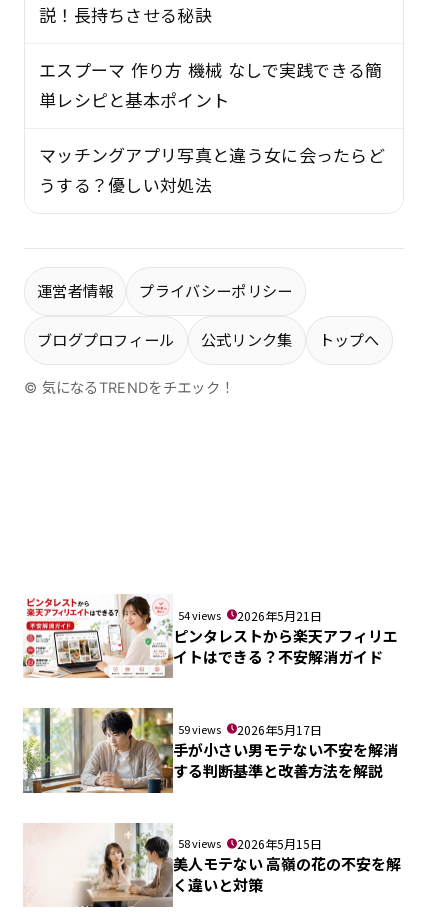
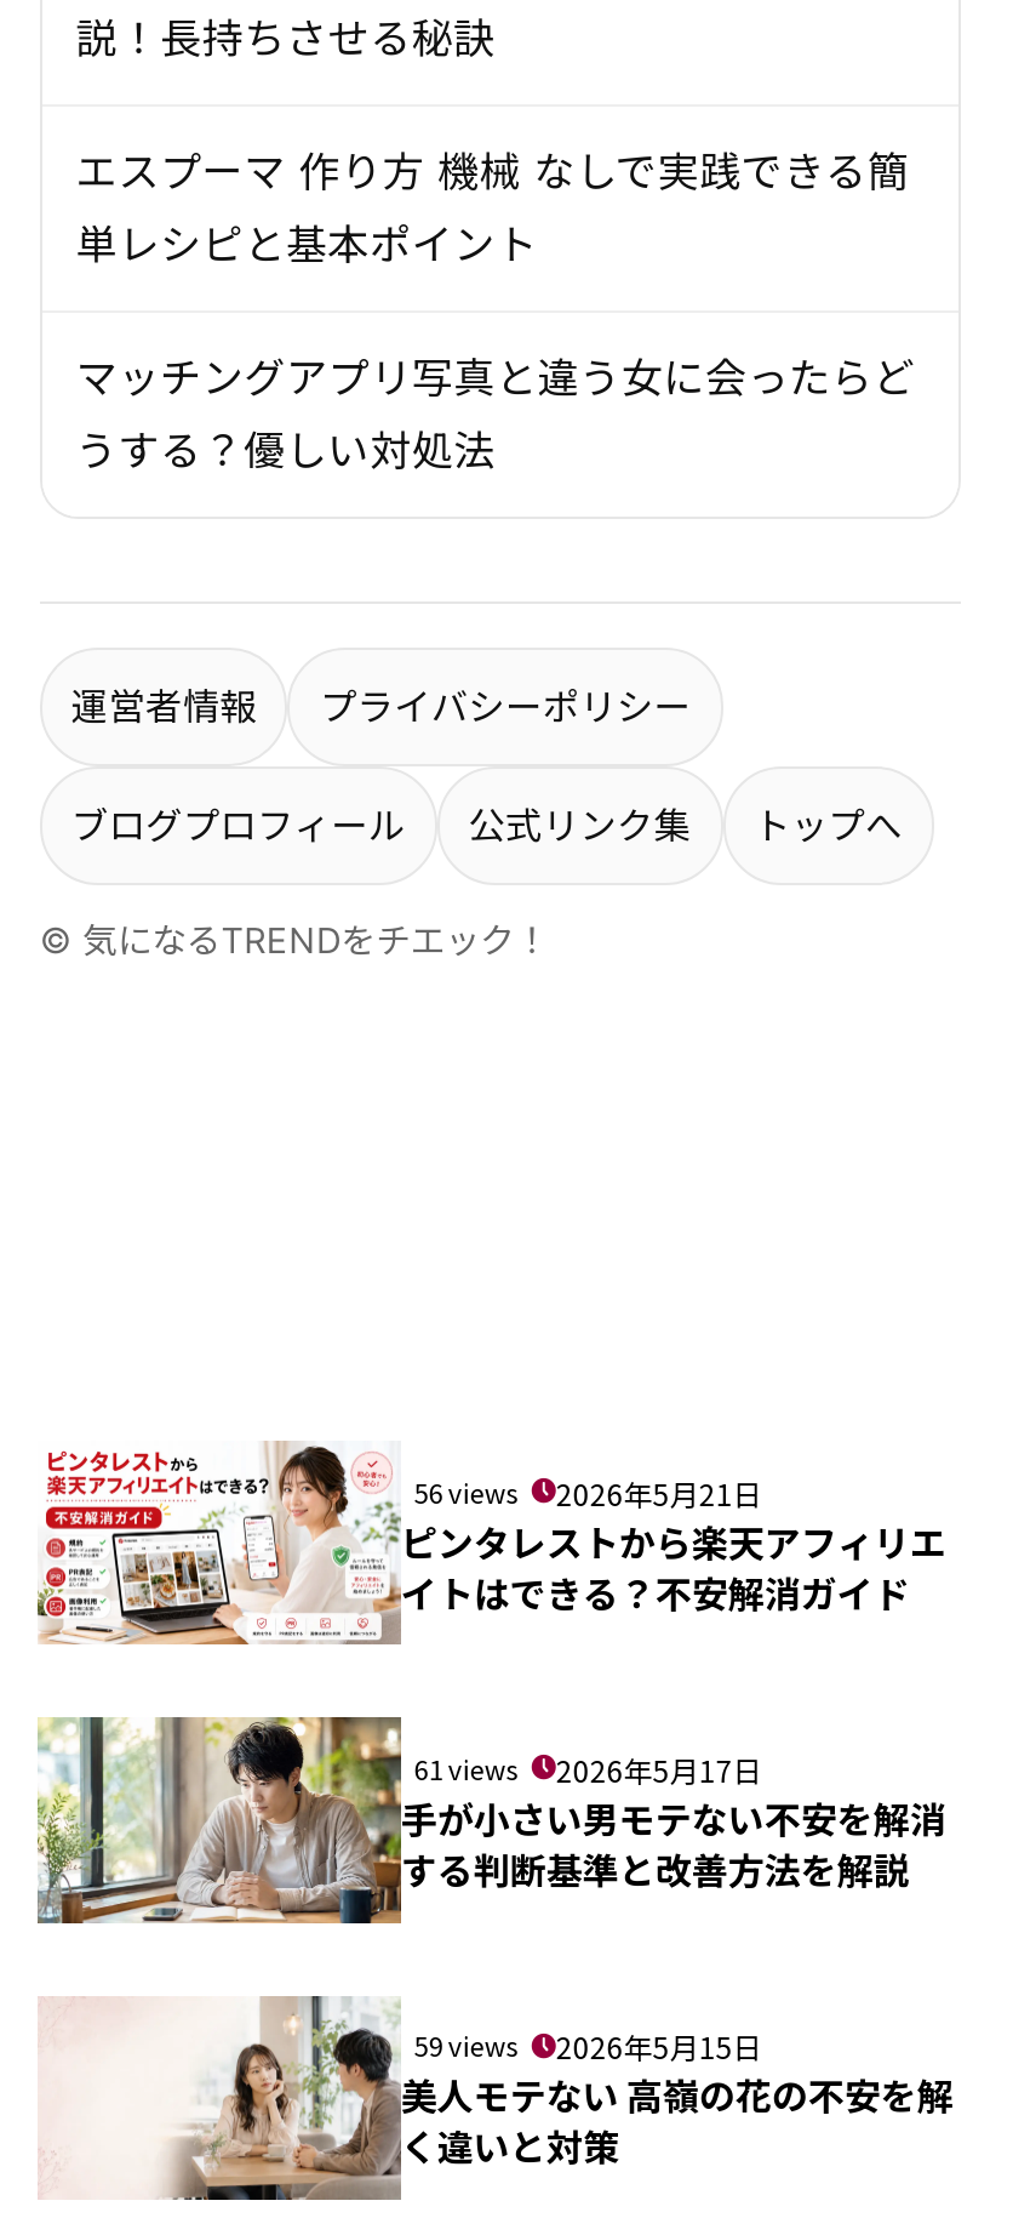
[178,606,322,623] 54 views 2026年5月21日 -> [414,1471,762,1512] 56 views 2026年5月21日
[178,721,322,738] 59 views 2026年5月17日 -> [414,1748,762,1790] 61 views 2026年5月17日
[178,835,322,852] 58 views 2026年5月15日 -> [414,2026,762,2067] 59 views 2026年5月15日

